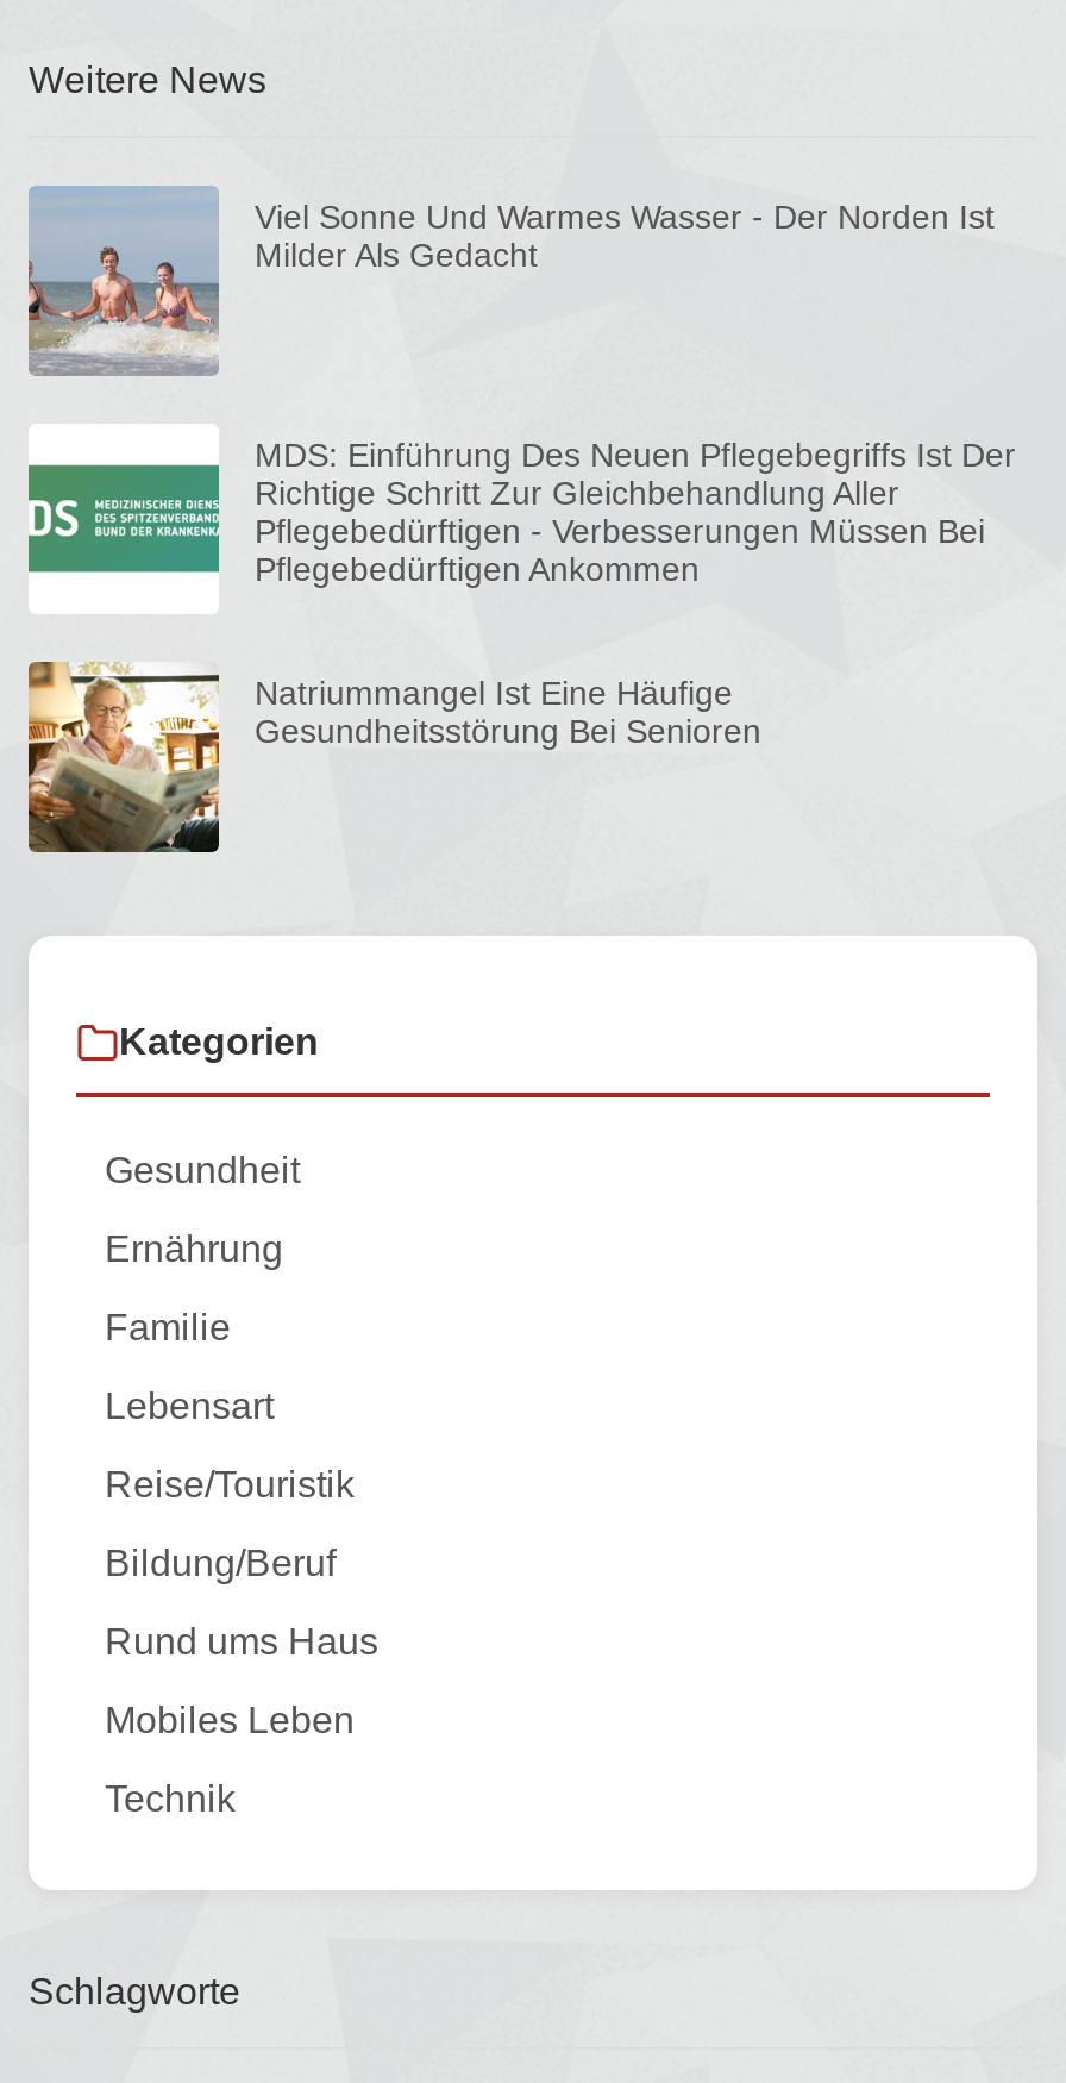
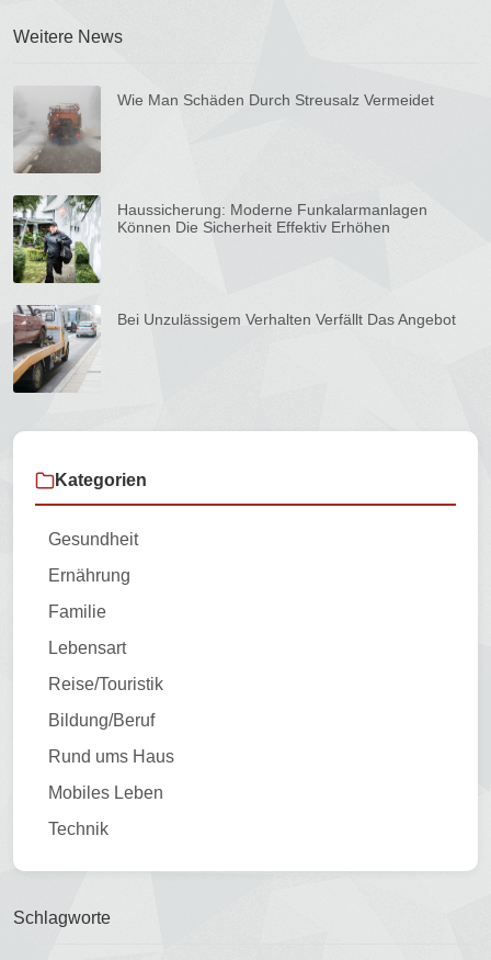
[29,186,995,376] [image] | Viel Sonne Und Warmes Wasser - Der Norden Ist | Milder Als Gedacht -> [13,87,434,173] [image] | Wie Man Schäden Durch Streusalz Vermeidet
[26,424,1016,617] [image] | MDS: Einführung Des Neuen Pflegebegriffs Ist Der | Richtige Schritt Zur Gleichbehandlung Aller | Pflegebedürftigen - Verbesserungen Müssen Bei | Pflegebedürftigen Ankommen -> [12,194,427,284] [image] | Haussicherung: Moderne Funkalarmanlagen | Können Die Sicherheit Effektiv Erhöhen
[26,659,761,855] [image] | Natriummangel Ist Eine Häufige | Gesundheitsstörung Bei Senioren -> [12,304,456,394] [image] | Bei Unzulässigem Verhalten Verfällt Das Angebot

